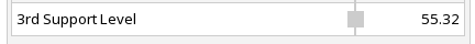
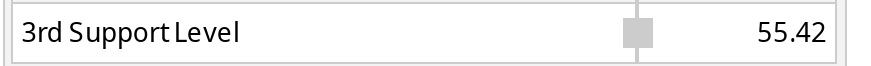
[421,9,460,29] 55.32 -> [757,15,827,51] 55.42

